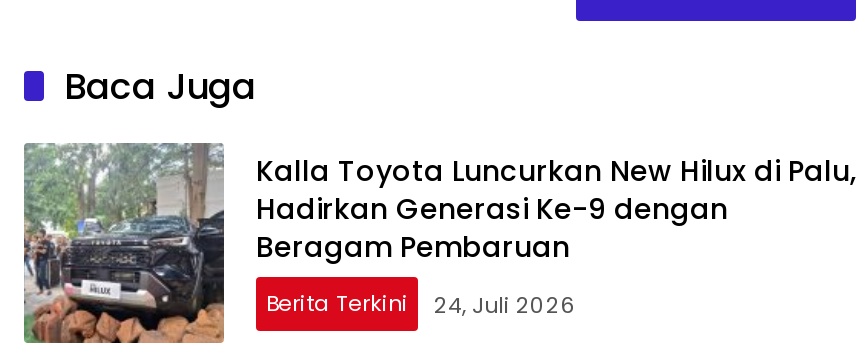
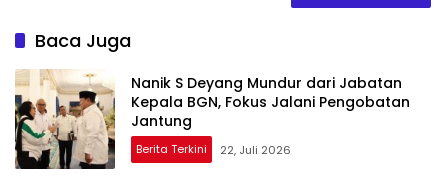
[22,141,856,345] [image] | Kalla Toyota Luncurkan New Hilux di Palu, | Hadirkan Generasi Ke-9 dengan | Beragam Pembaruan -> [14,69,410,170] [image] | Nanik S Deyang Mundur dari Jabatan | Kepala BGN, Fokus Jalani Pengobatan | Jantung
[266,288,576,321] Berita Terkini 24, Juli 2026 -> [136,141,291,158] Berita Terkini 22, Juli 2026

